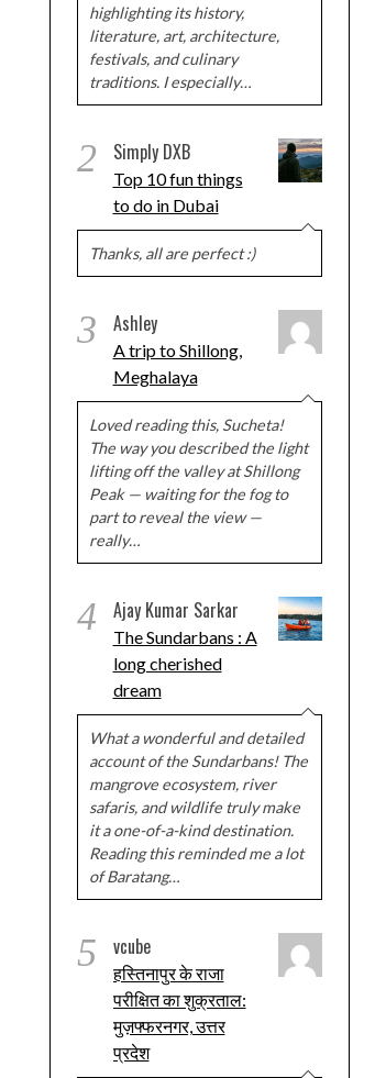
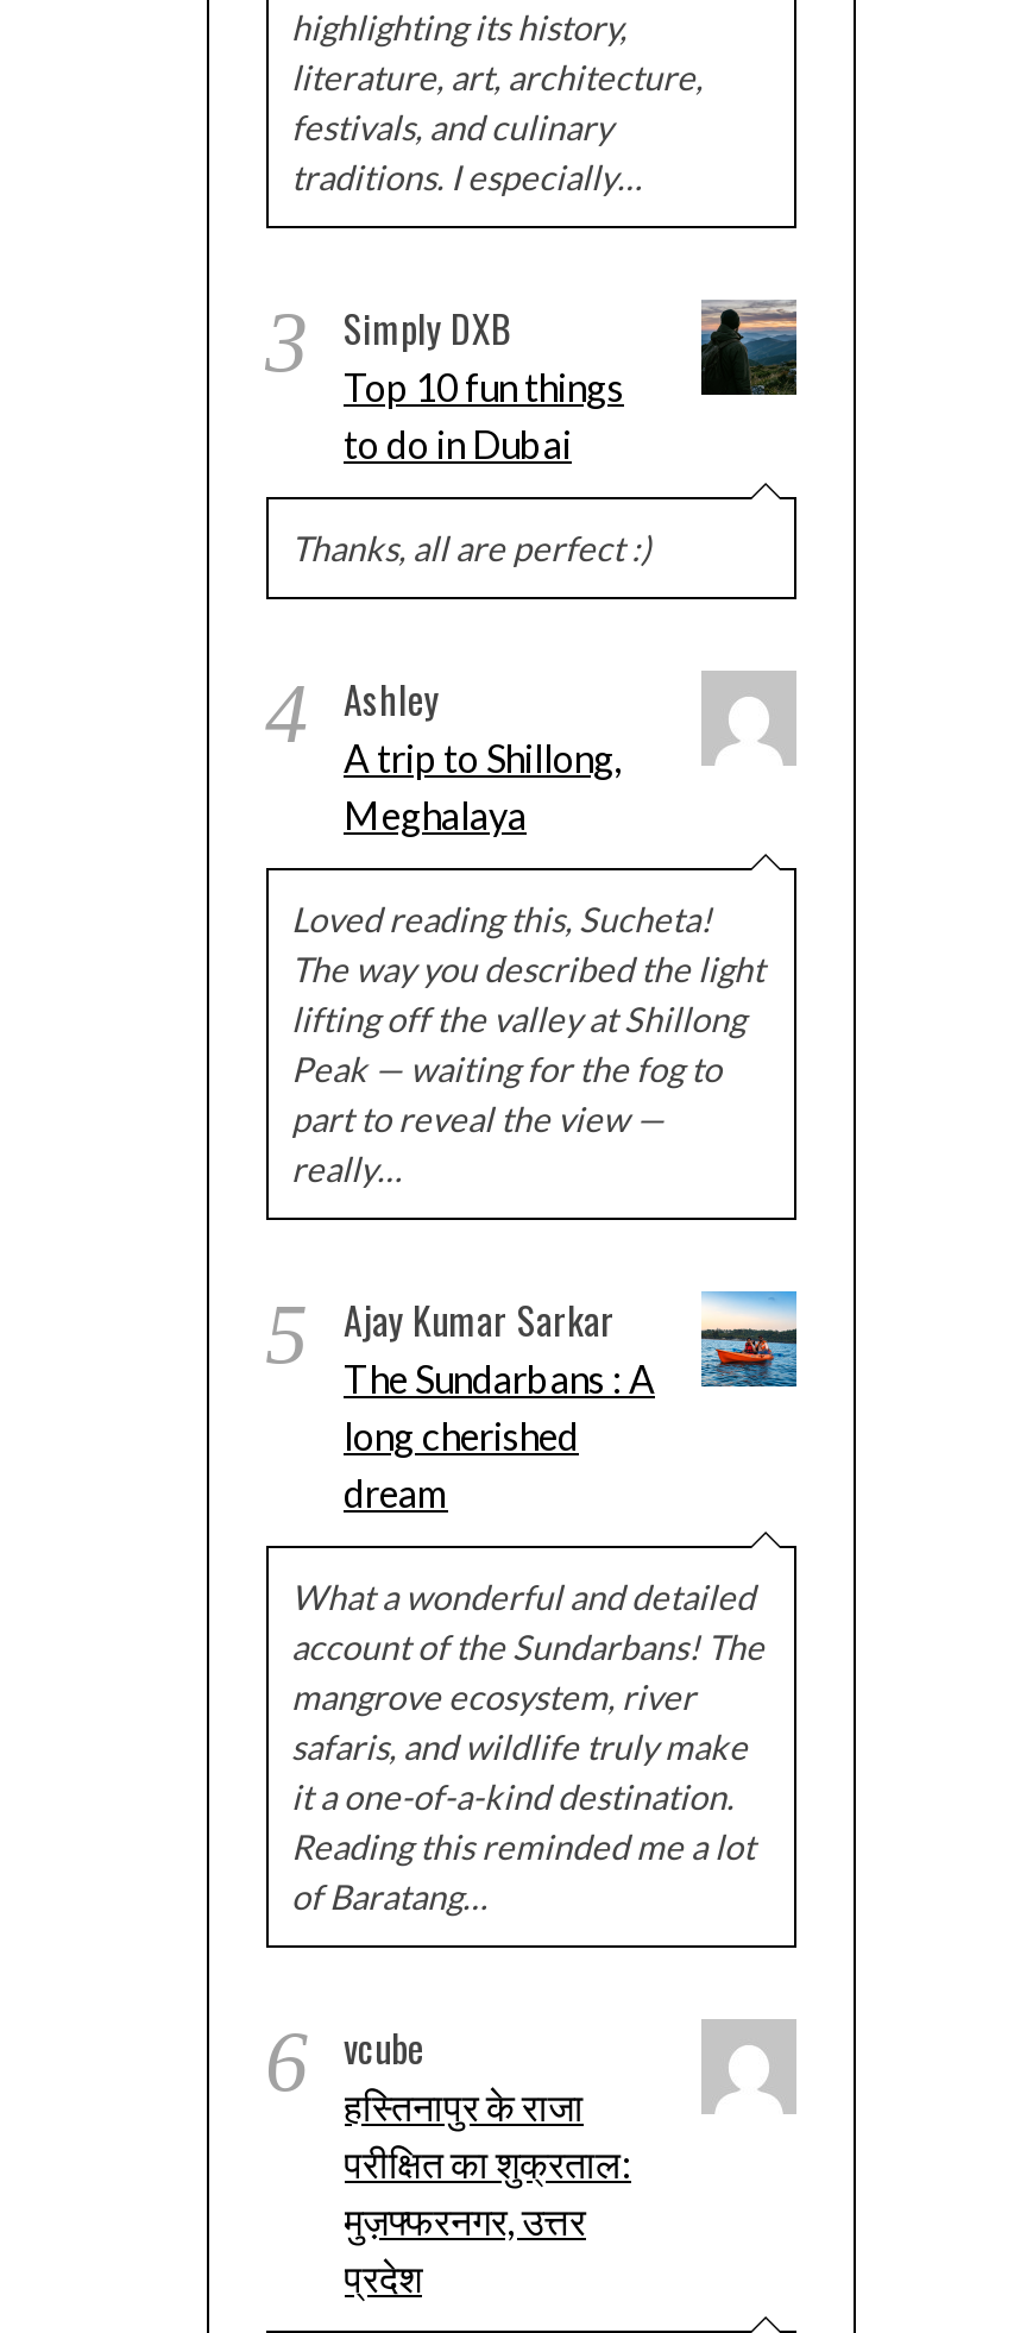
[76,136,242,189] 2 Simply DXB Top 10 fun things -> [265,295,624,409] 3 Simply DXB Top 10 fun things
[76,308,241,360] 3 Ashley A trip to Shillong, -> [265,666,622,780] 4 Ashley A trip to Shillong,
[76,594,257,647] 4 Ajay Kumar Sarkar The Sundarbans : A -> [265,1287,655,1401] 5 Ajay Kumar Sarkar The Sundarbans : A
[76,931,224,983] 5 vcube हस्तिनापुर के राजा -> [265,2014,584,2128] 6 vcube हस्तिनापुर के राजा

